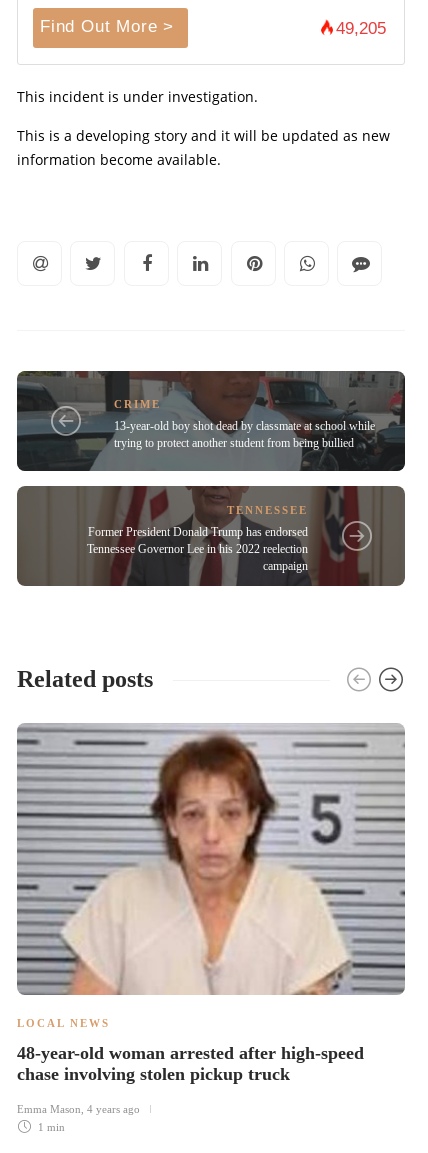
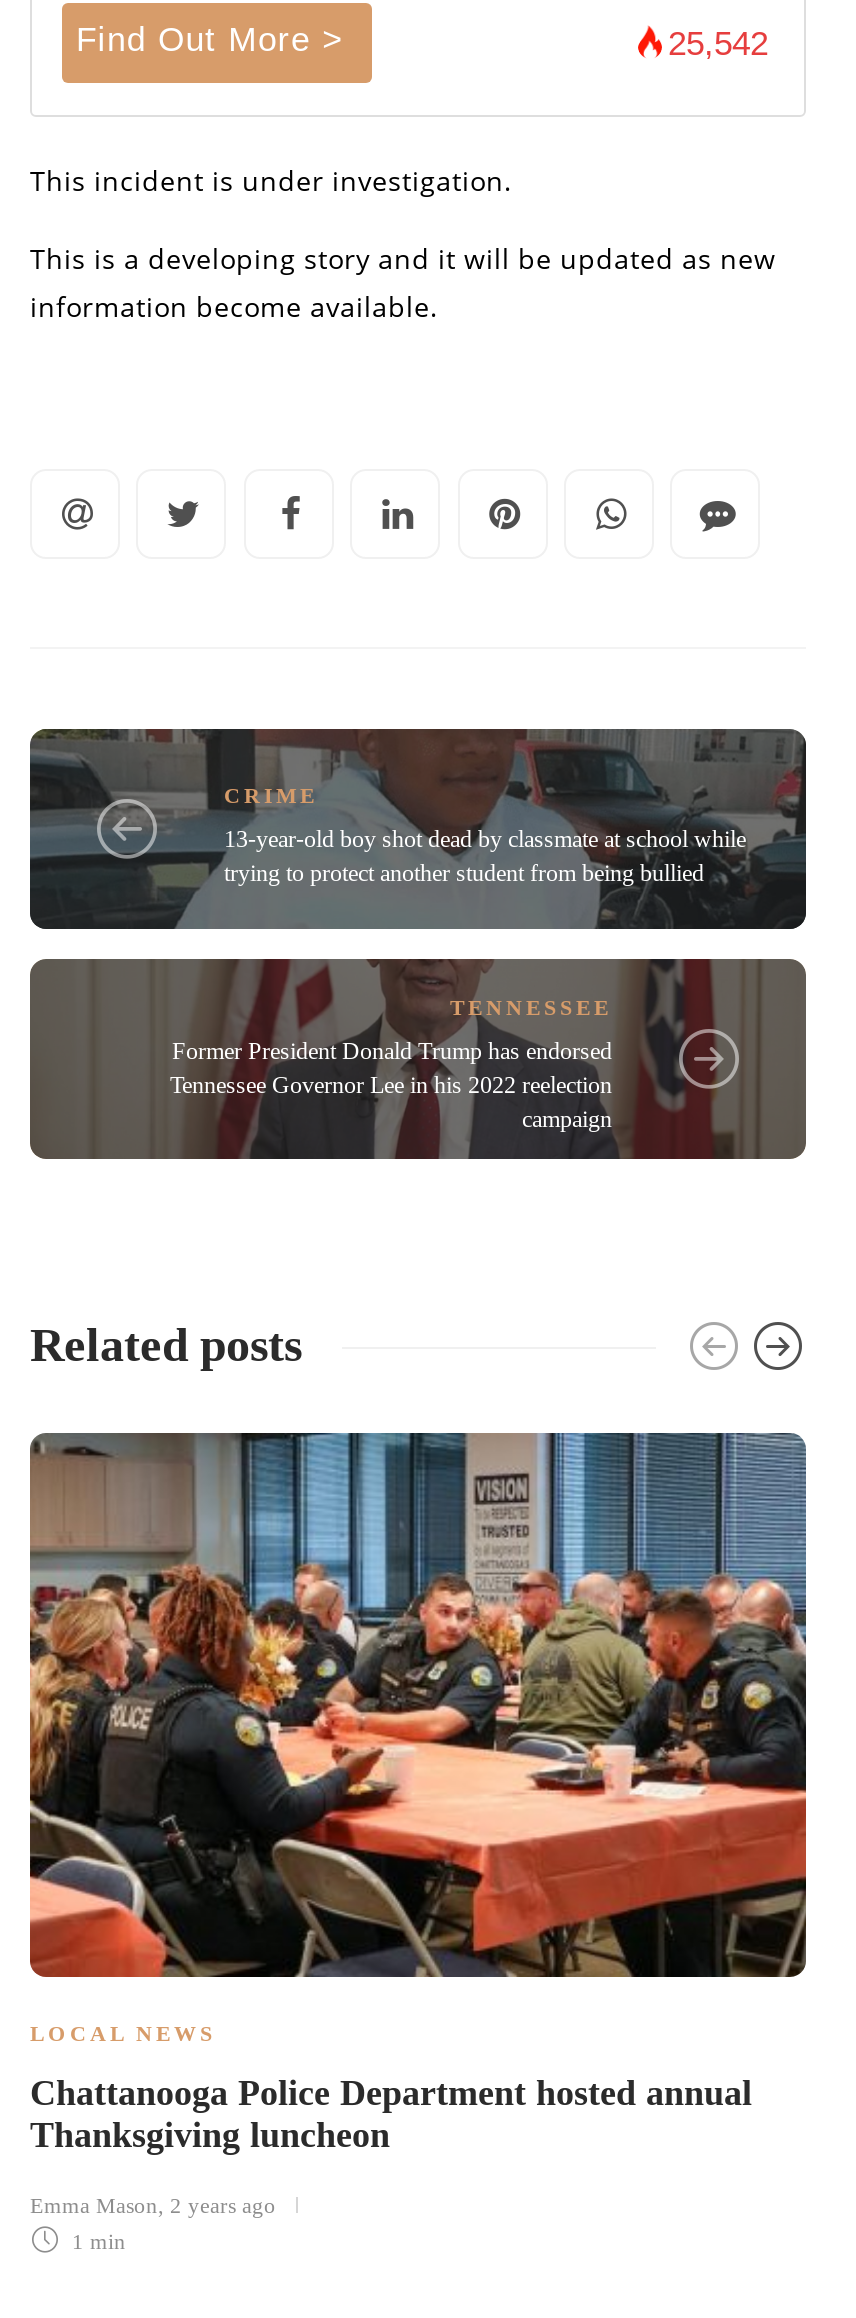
[336,19,386,38] 49,205 -> [668,24,768,62] 25,542
[16,723,406,996] [image] -> [28,1431,808,1979] [image]
[17,1043,364,1084] 48-year-old woman arrested after high-speed | chase involving stolen pickup truck -> [30,2072,752,2154] Chattanooga Police Department hosted annual | Thanksgiving luncheon
[17,1103,140,1115] Emma Mason, 4 years ago -> [30,2192,276,2216] Emma Mason, 2 years ago

